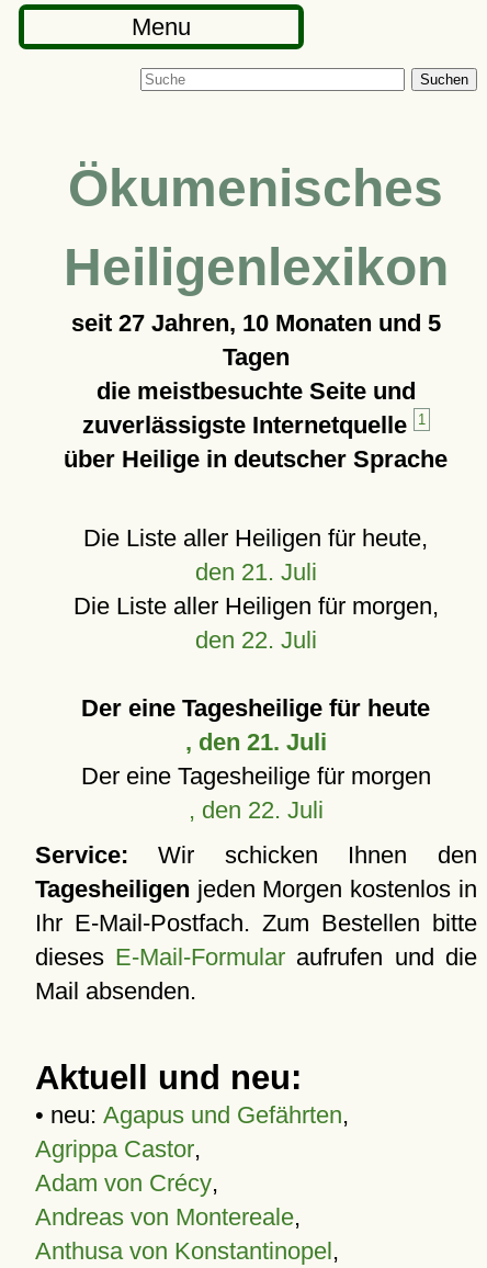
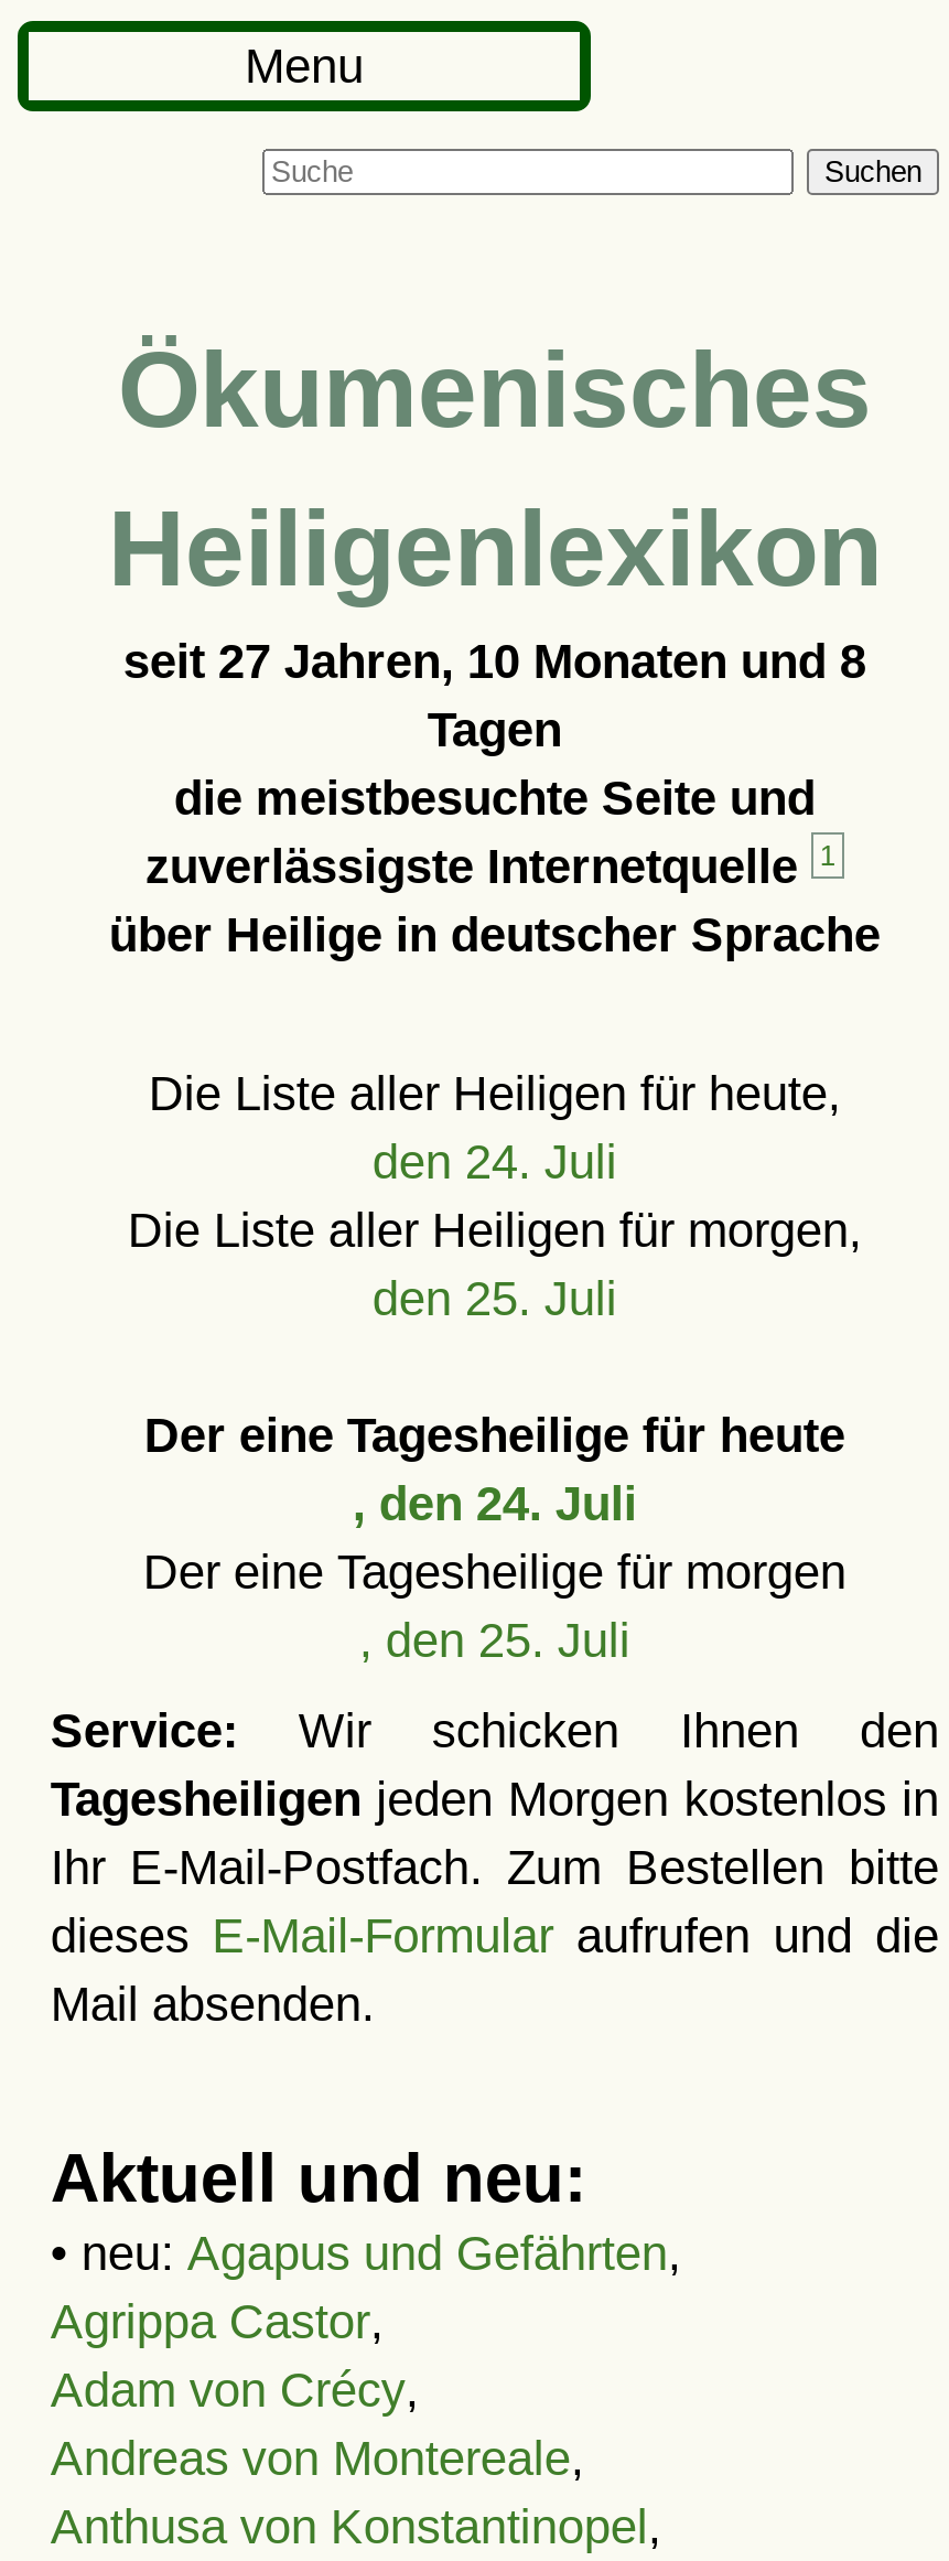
[71,309,441,337] seit 27 Jahren, 10 Monaten und 5 -> [123,634,866,689] seit 27 Jahren, 10 Monaten und 8
[195,558,317,586] den 21. Juli -> [372,1134,617,1190] den 24. Juli
[195,626,317,654] den 22. Juli -> [372,1271,617,1326] den 25. Juli
[185,728,327,756] , den 21. Juli -> [352,1476,637,1531] , den 24. Juli
[189,796,323,824] , den 22. Juli -> [359,1613,630,1668] , den 25. Juli

